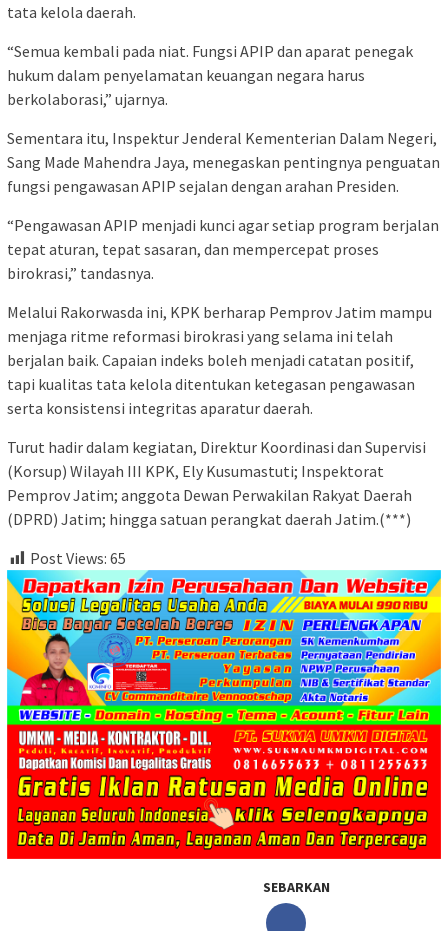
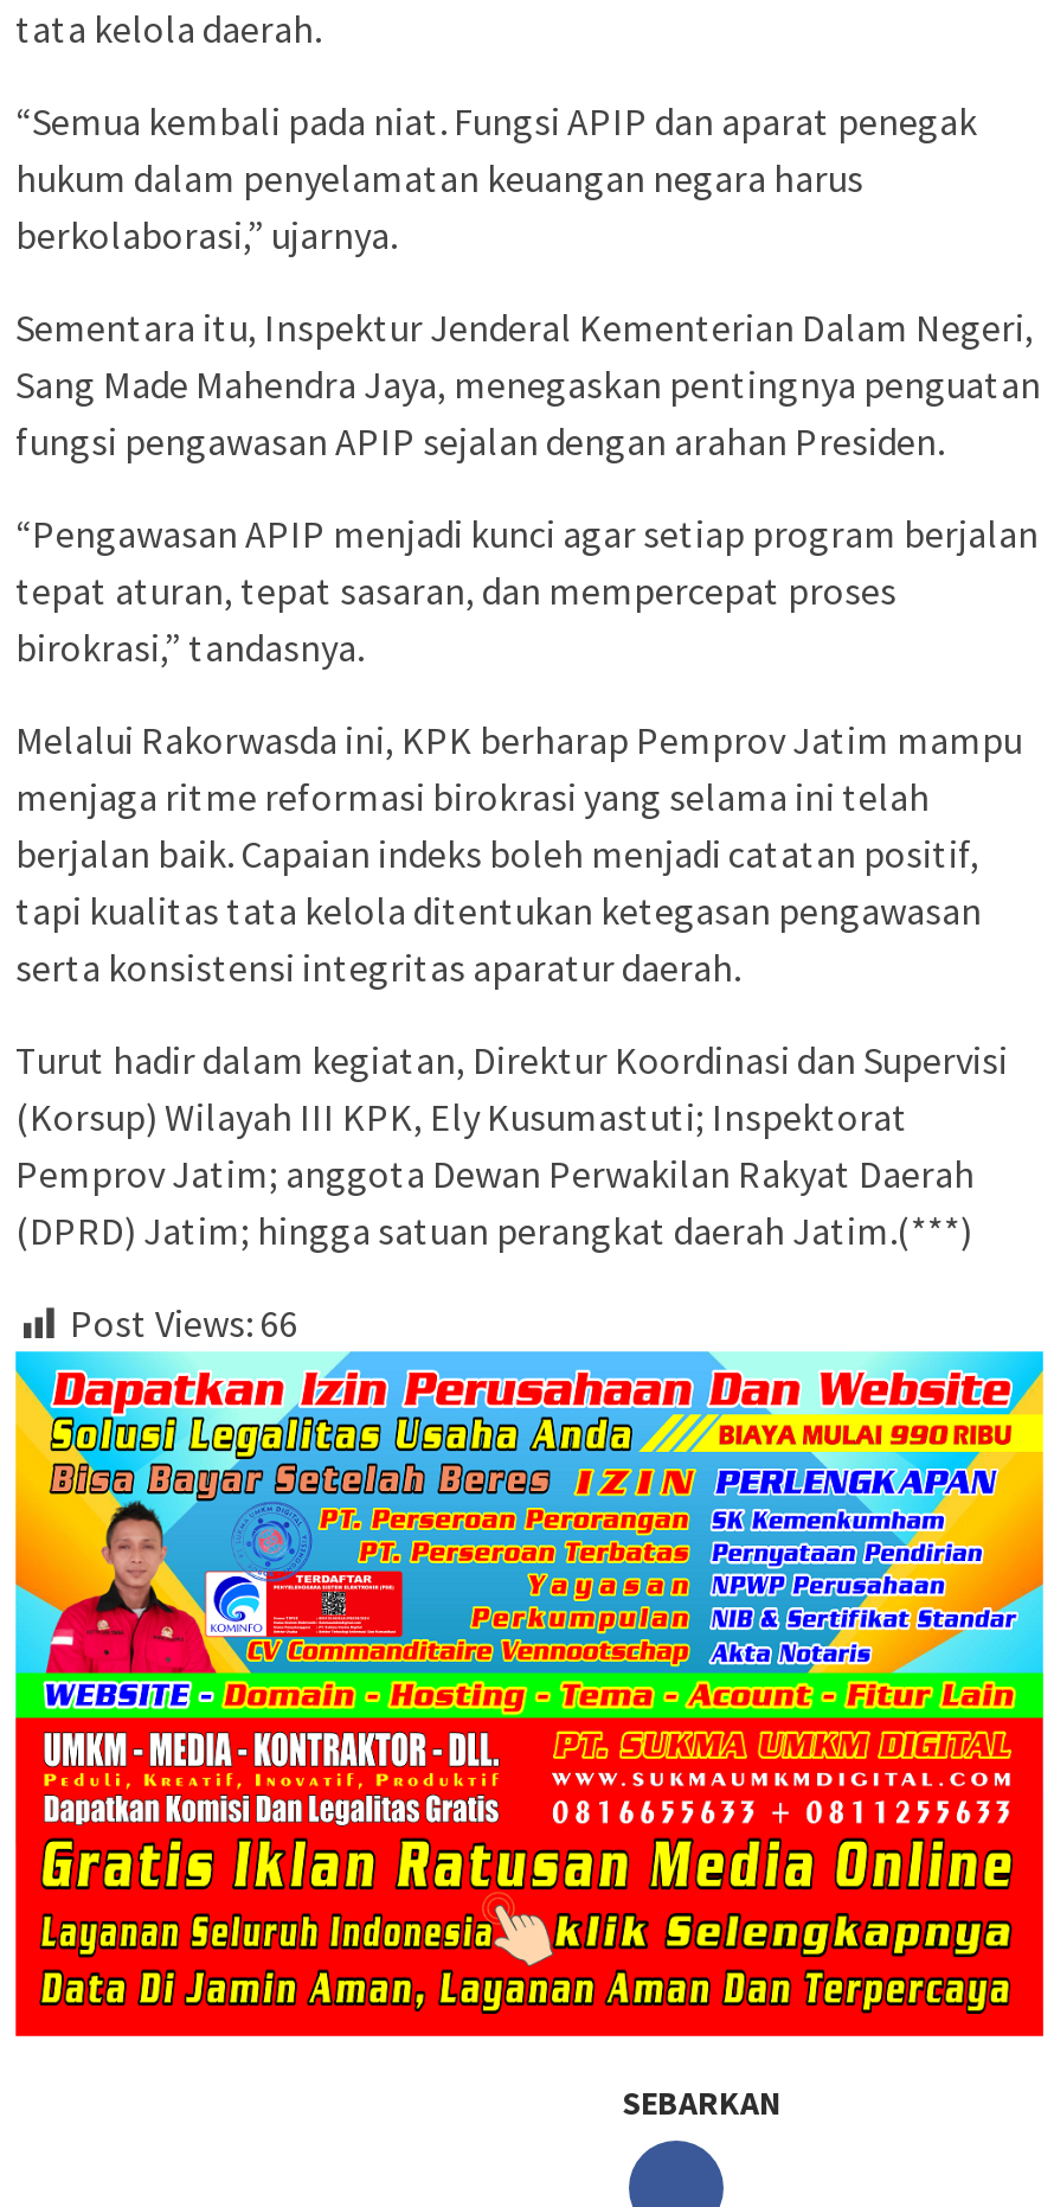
[30,548,126,568] Post Views: 65 -> [70,1299,297,1346] Post Views: 66

